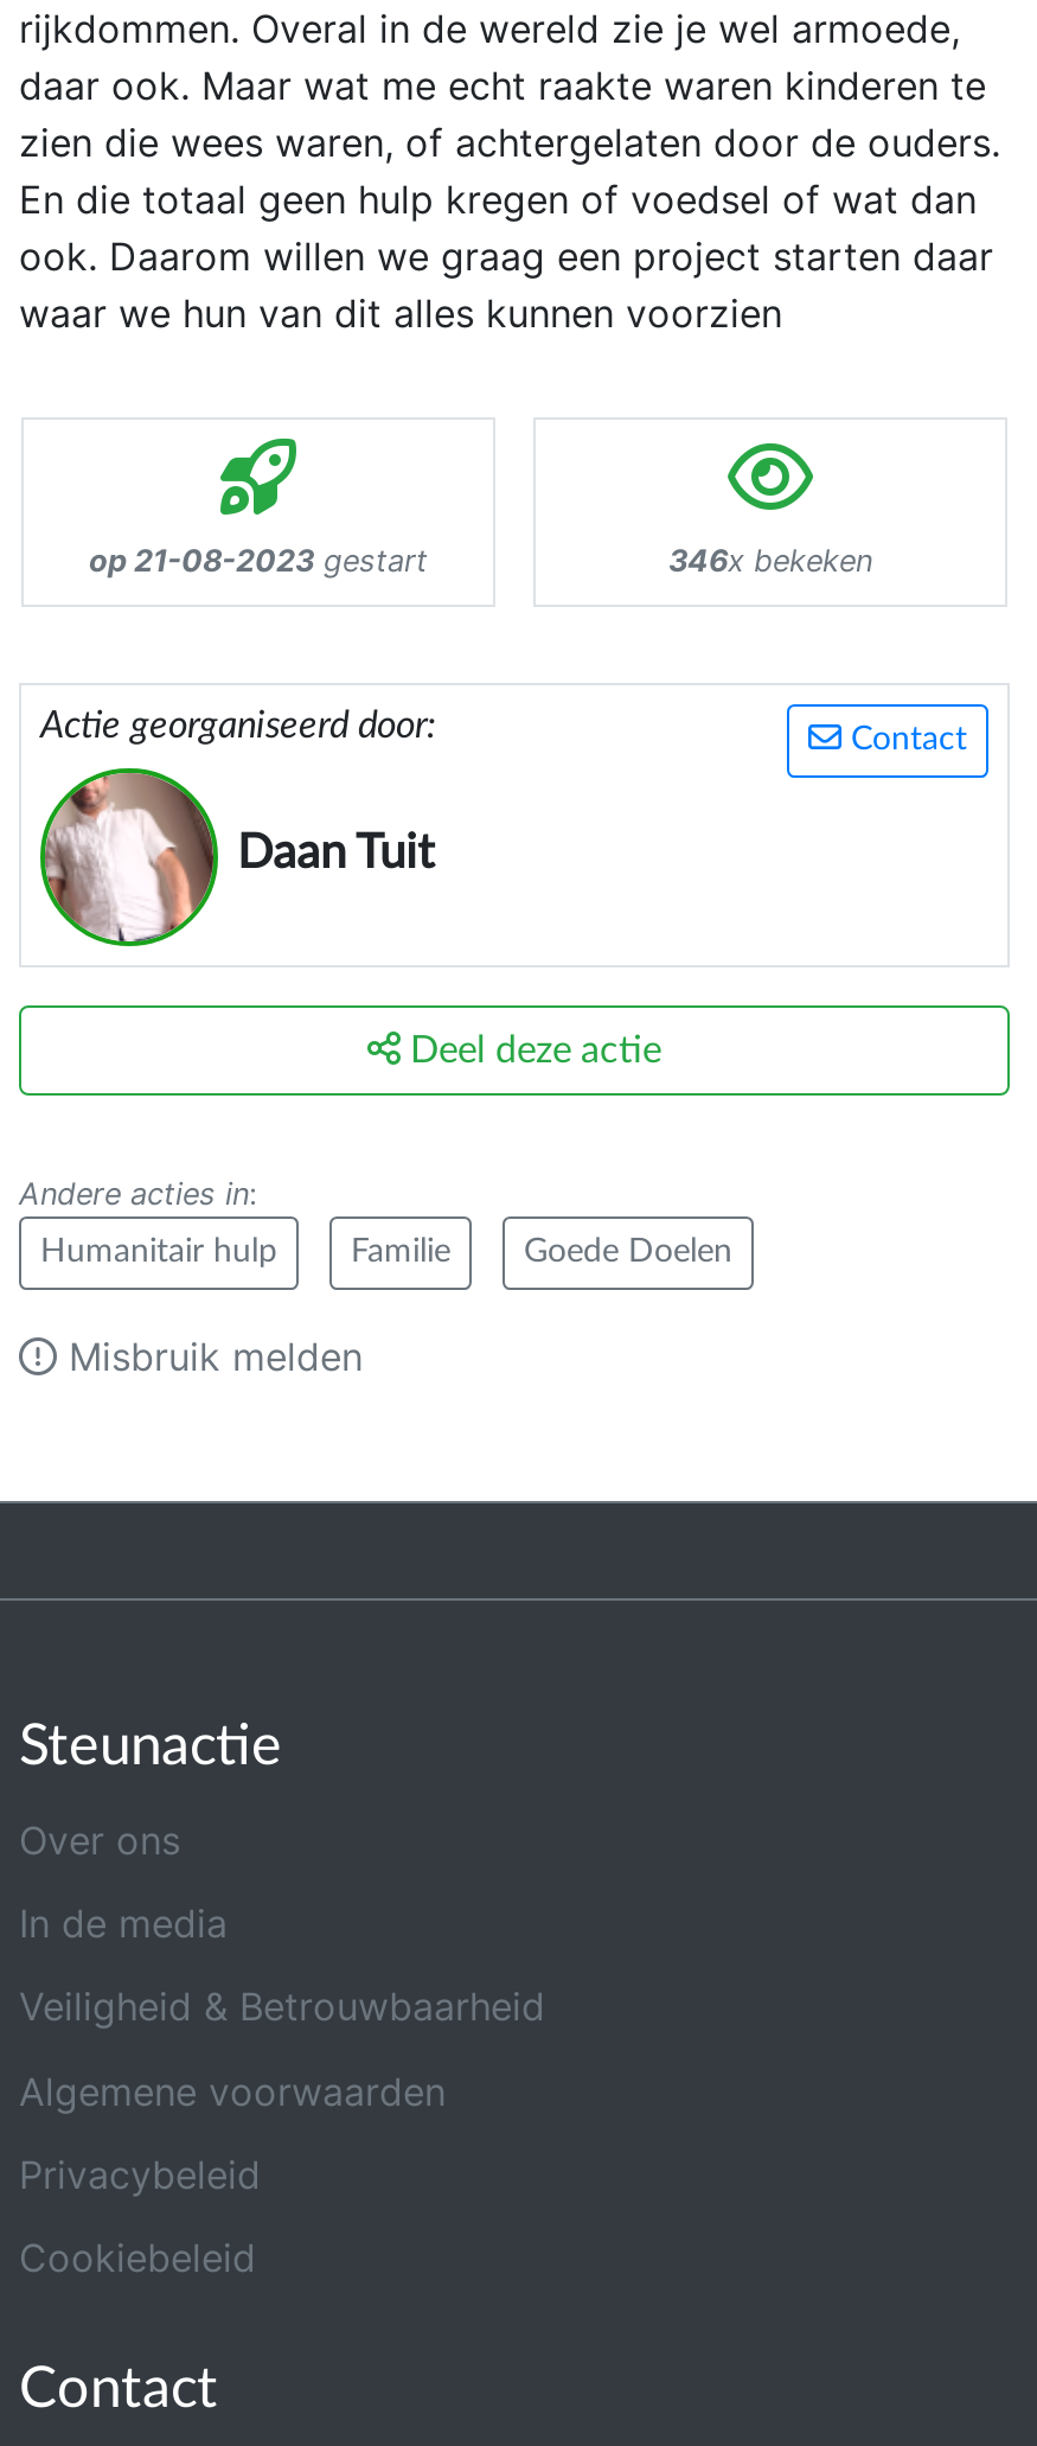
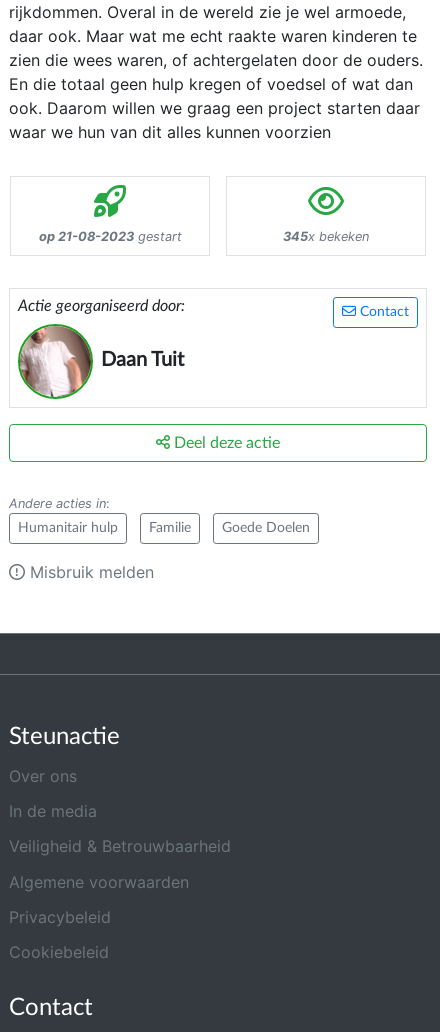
[668,544,872,580] 346x bekeken -> [283,229,369,244] 345x bekeken

